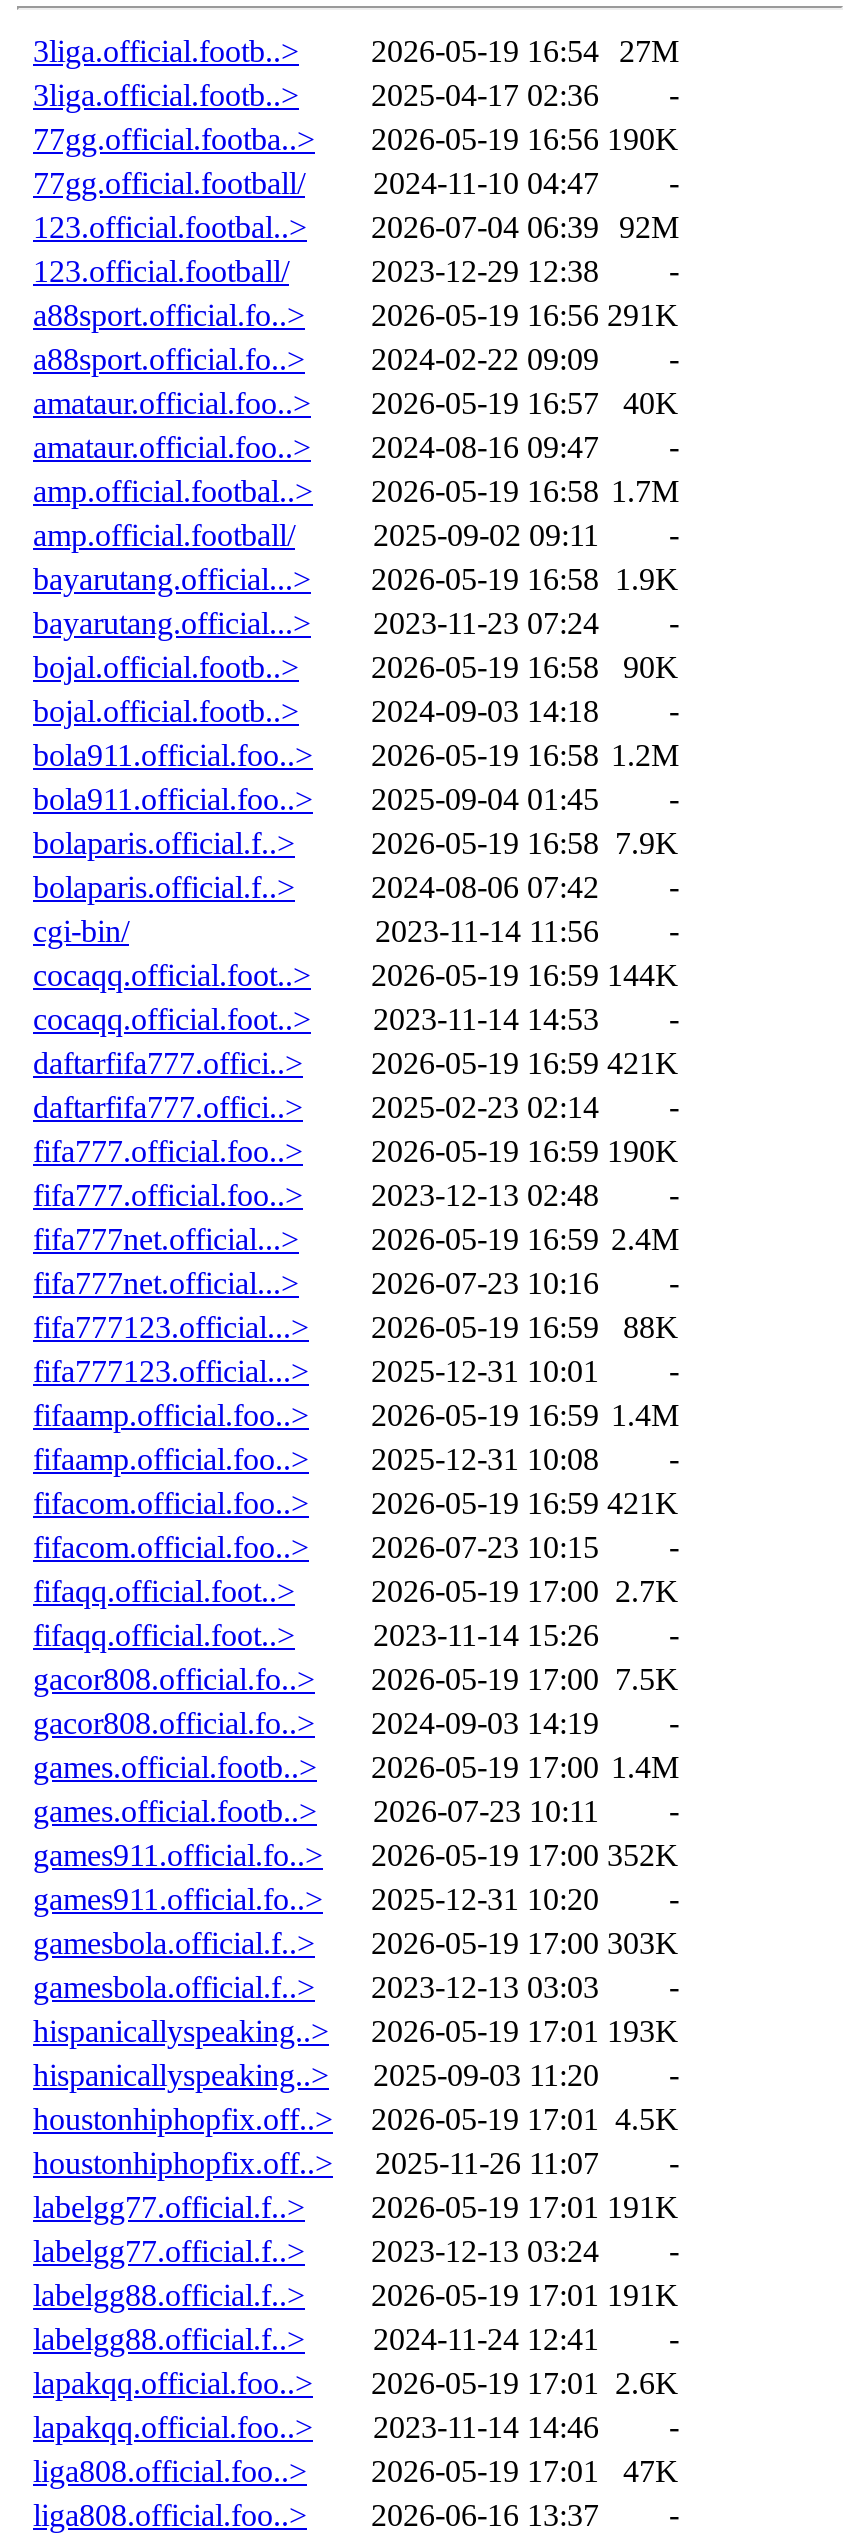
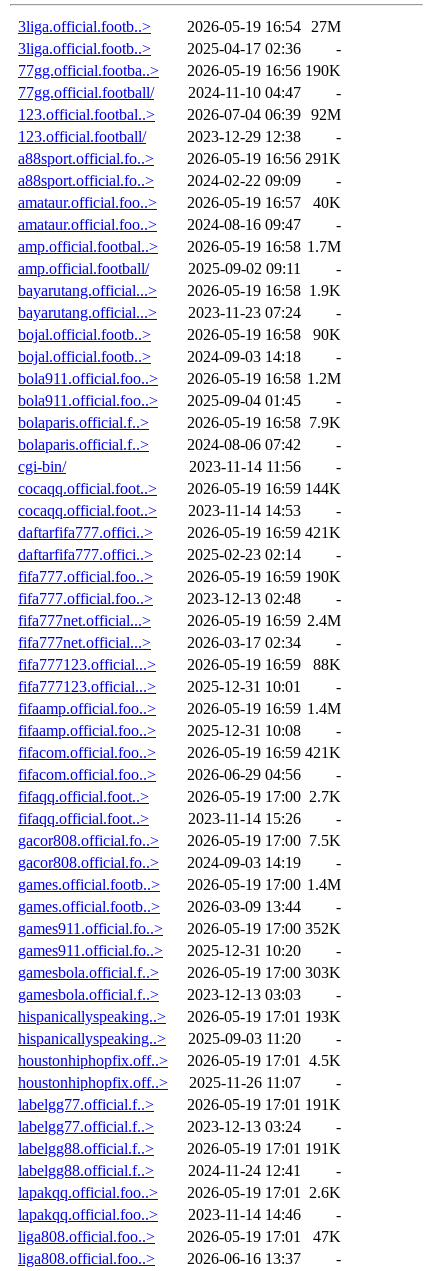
[371,1266,599,1300] 2026-07-23 10:16 -> [187,634,301,651] 2026-03-17 02:34
[33,1530,599,1564] fifacom.official.foo..> 2026-07-23 10:15 -> [18,766,301,783] fifacom.official.foo..> 2026-06-29 04:56
[33,1794,599,1828] games.official.footb..> 2026-07-23 10:11 -> [18,898,301,915] games.official.footb..> 2026-03-09 13:44

